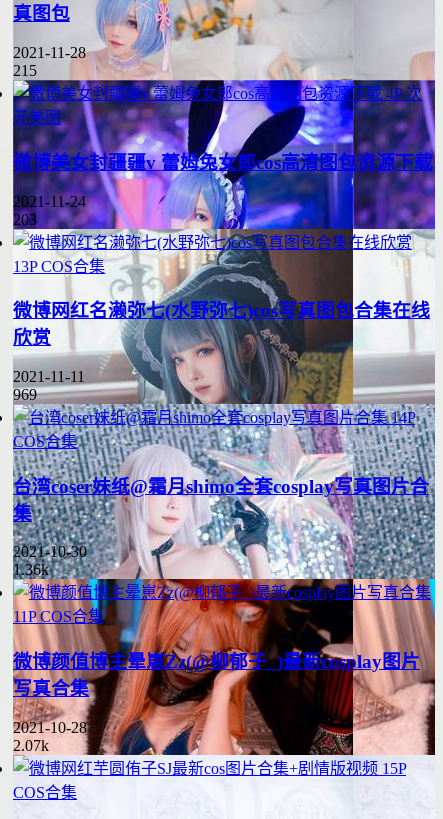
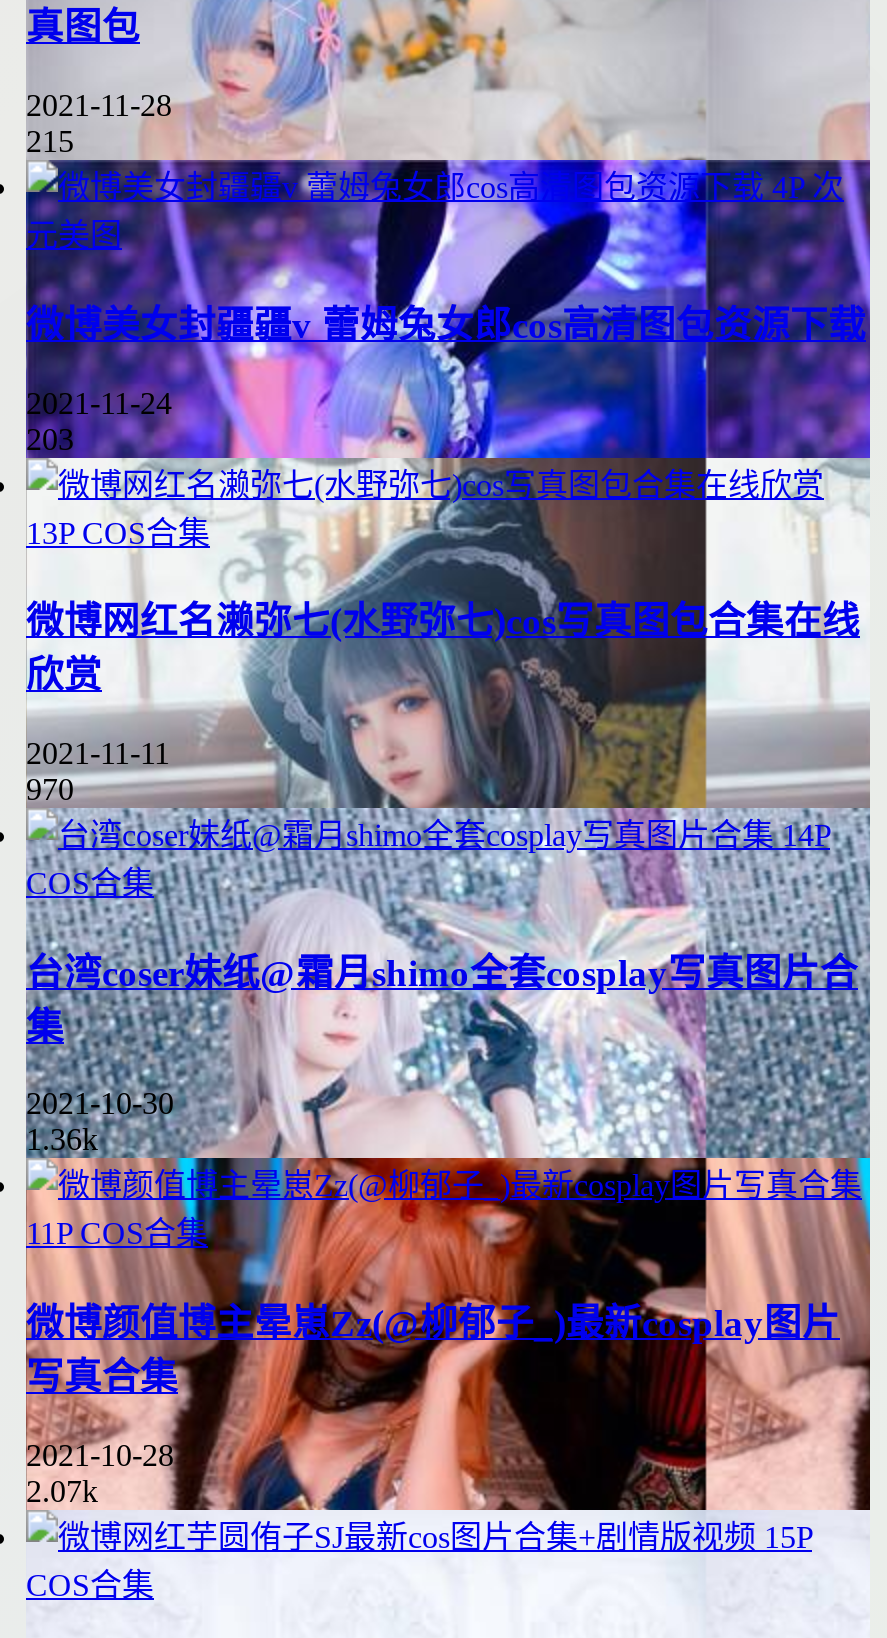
[13,386,37,403] 969 -> [26,772,74,806] 970

